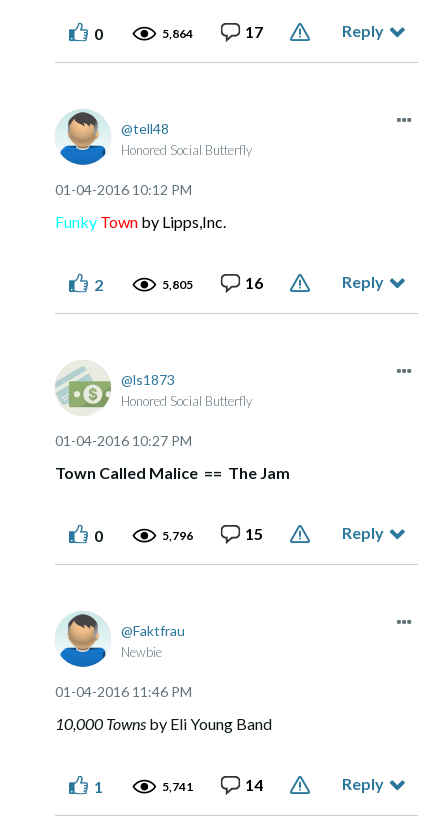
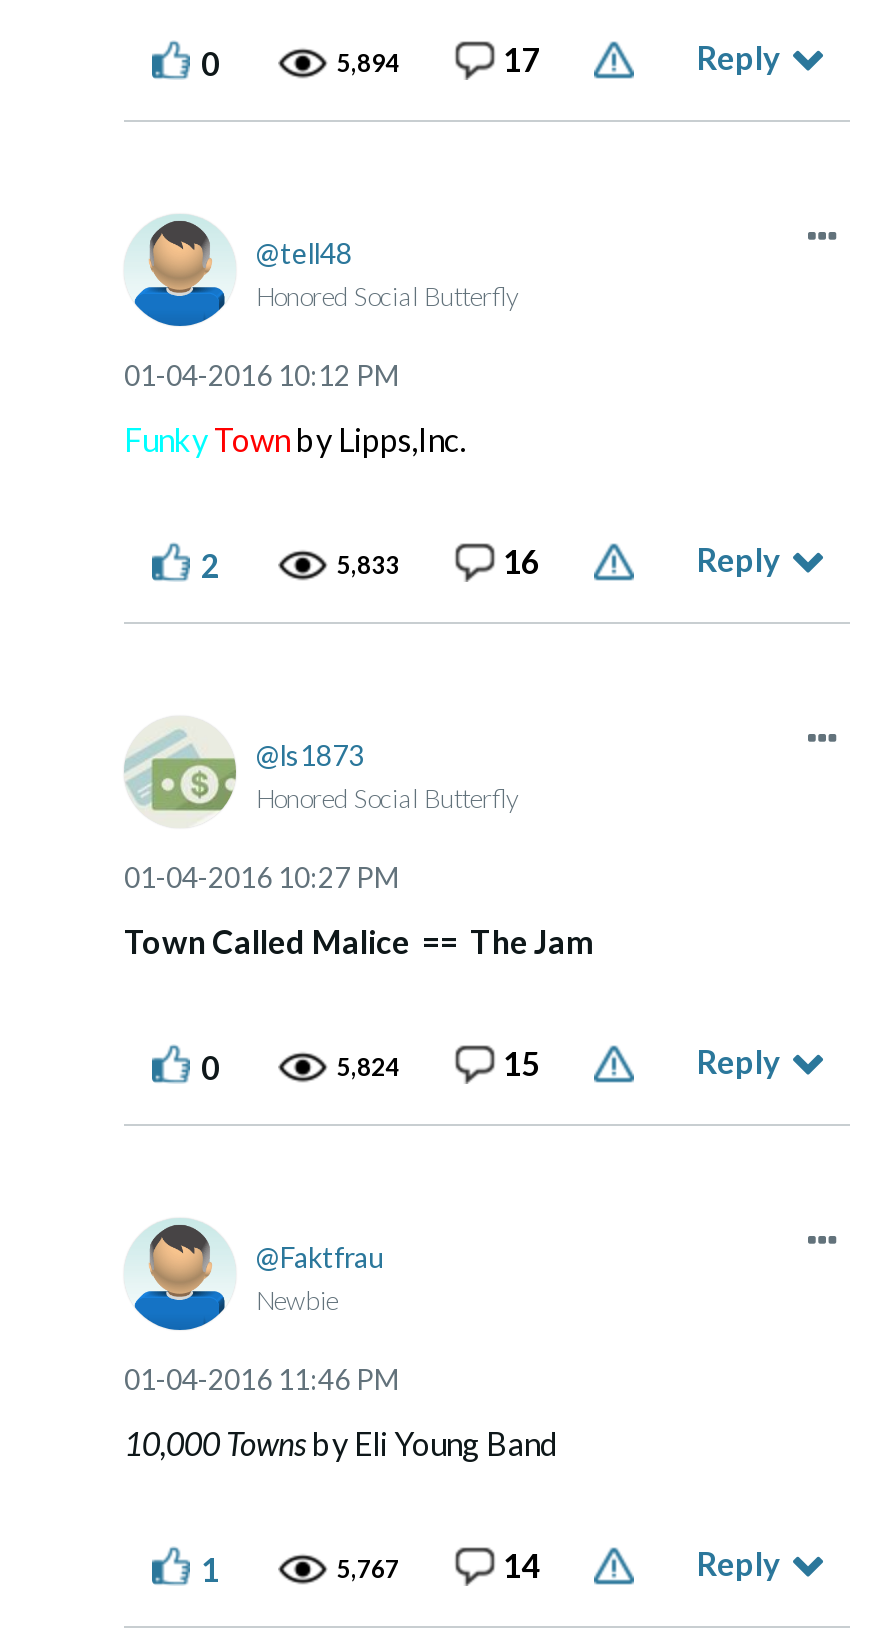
[161,26,192,41] 5,864 -> [337,47,399,77] 5,894
[161,277,192,292] 5,805 -> [337,549,399,579] 5,833
[161,528,192,543] 5,796 -> [337,1051,399,1081] 5,824
[161,779,192,794] 5,741 -> [337,1553,399,1583] 5,767

